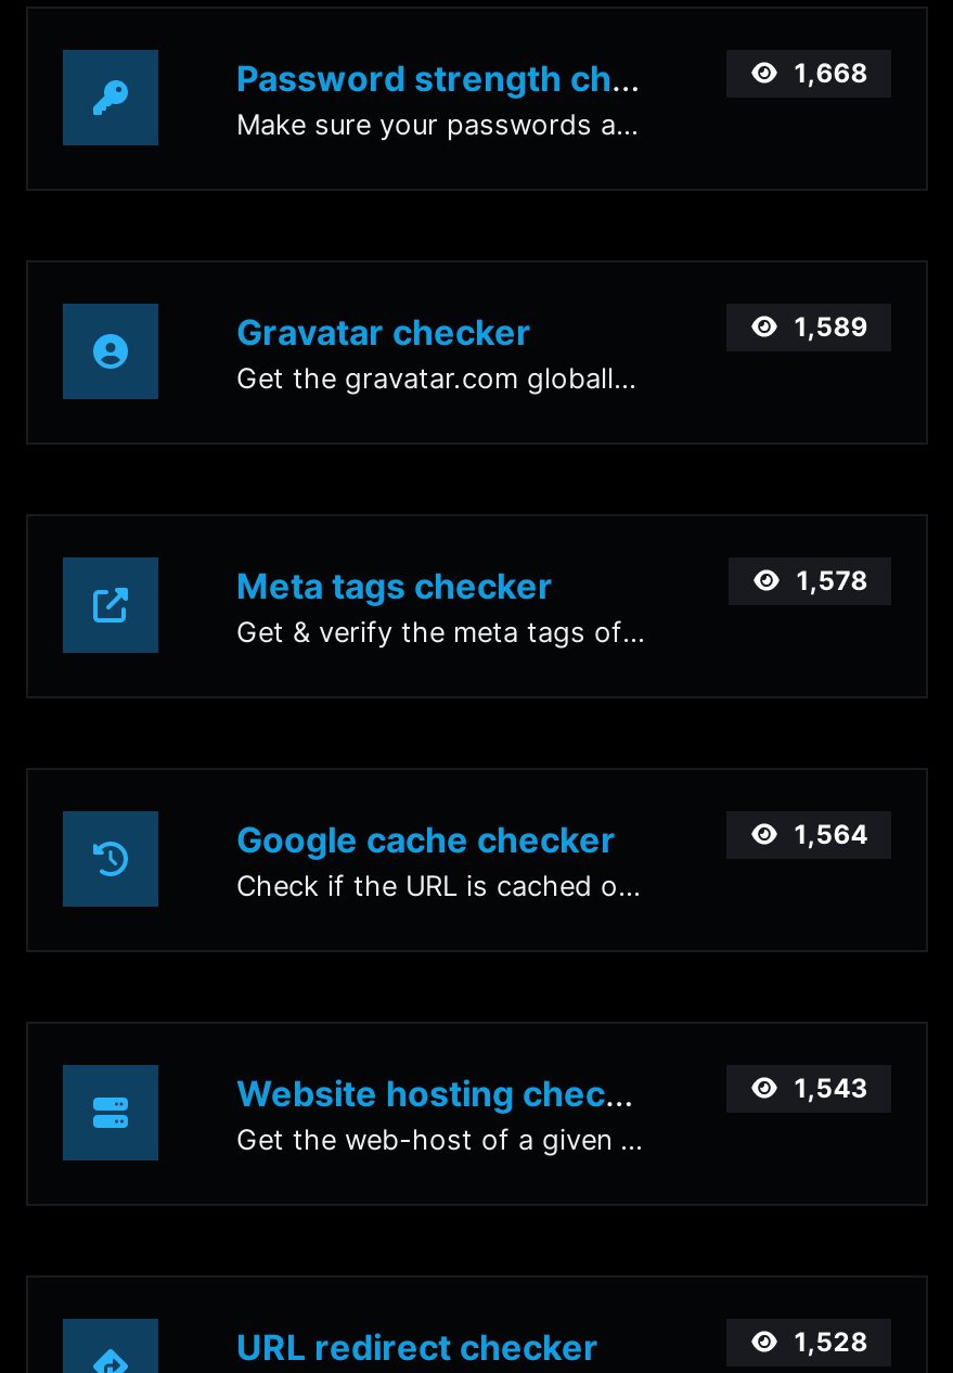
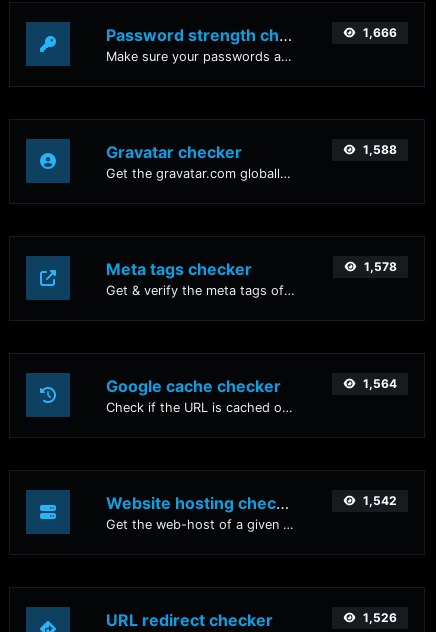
[788,56,868,89] 1,668 -> [360,25,397,40] 1,666
[788,310,868,342] 1,589 -> [360,142,397,157] 1,588
[788,1071,868,1104] 1,543 -> [360,493,397,508] 1,542
[788,1325,868,1358] 1,528 -> [360,610,397,625] 1,526

